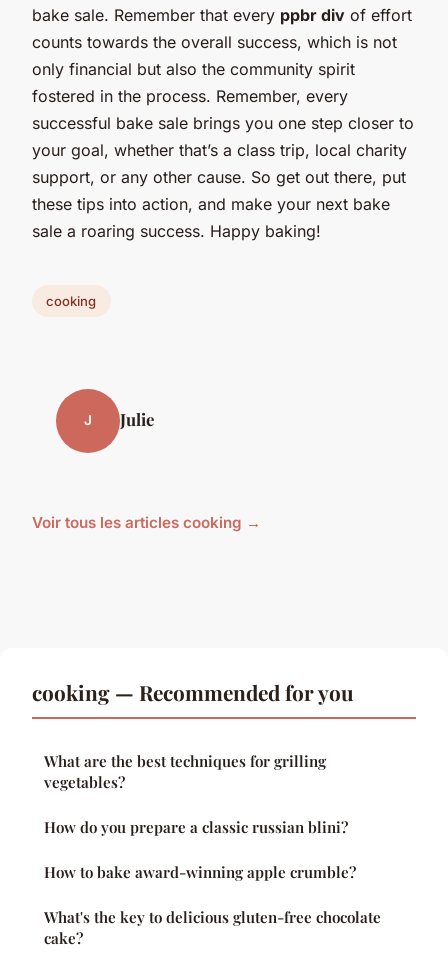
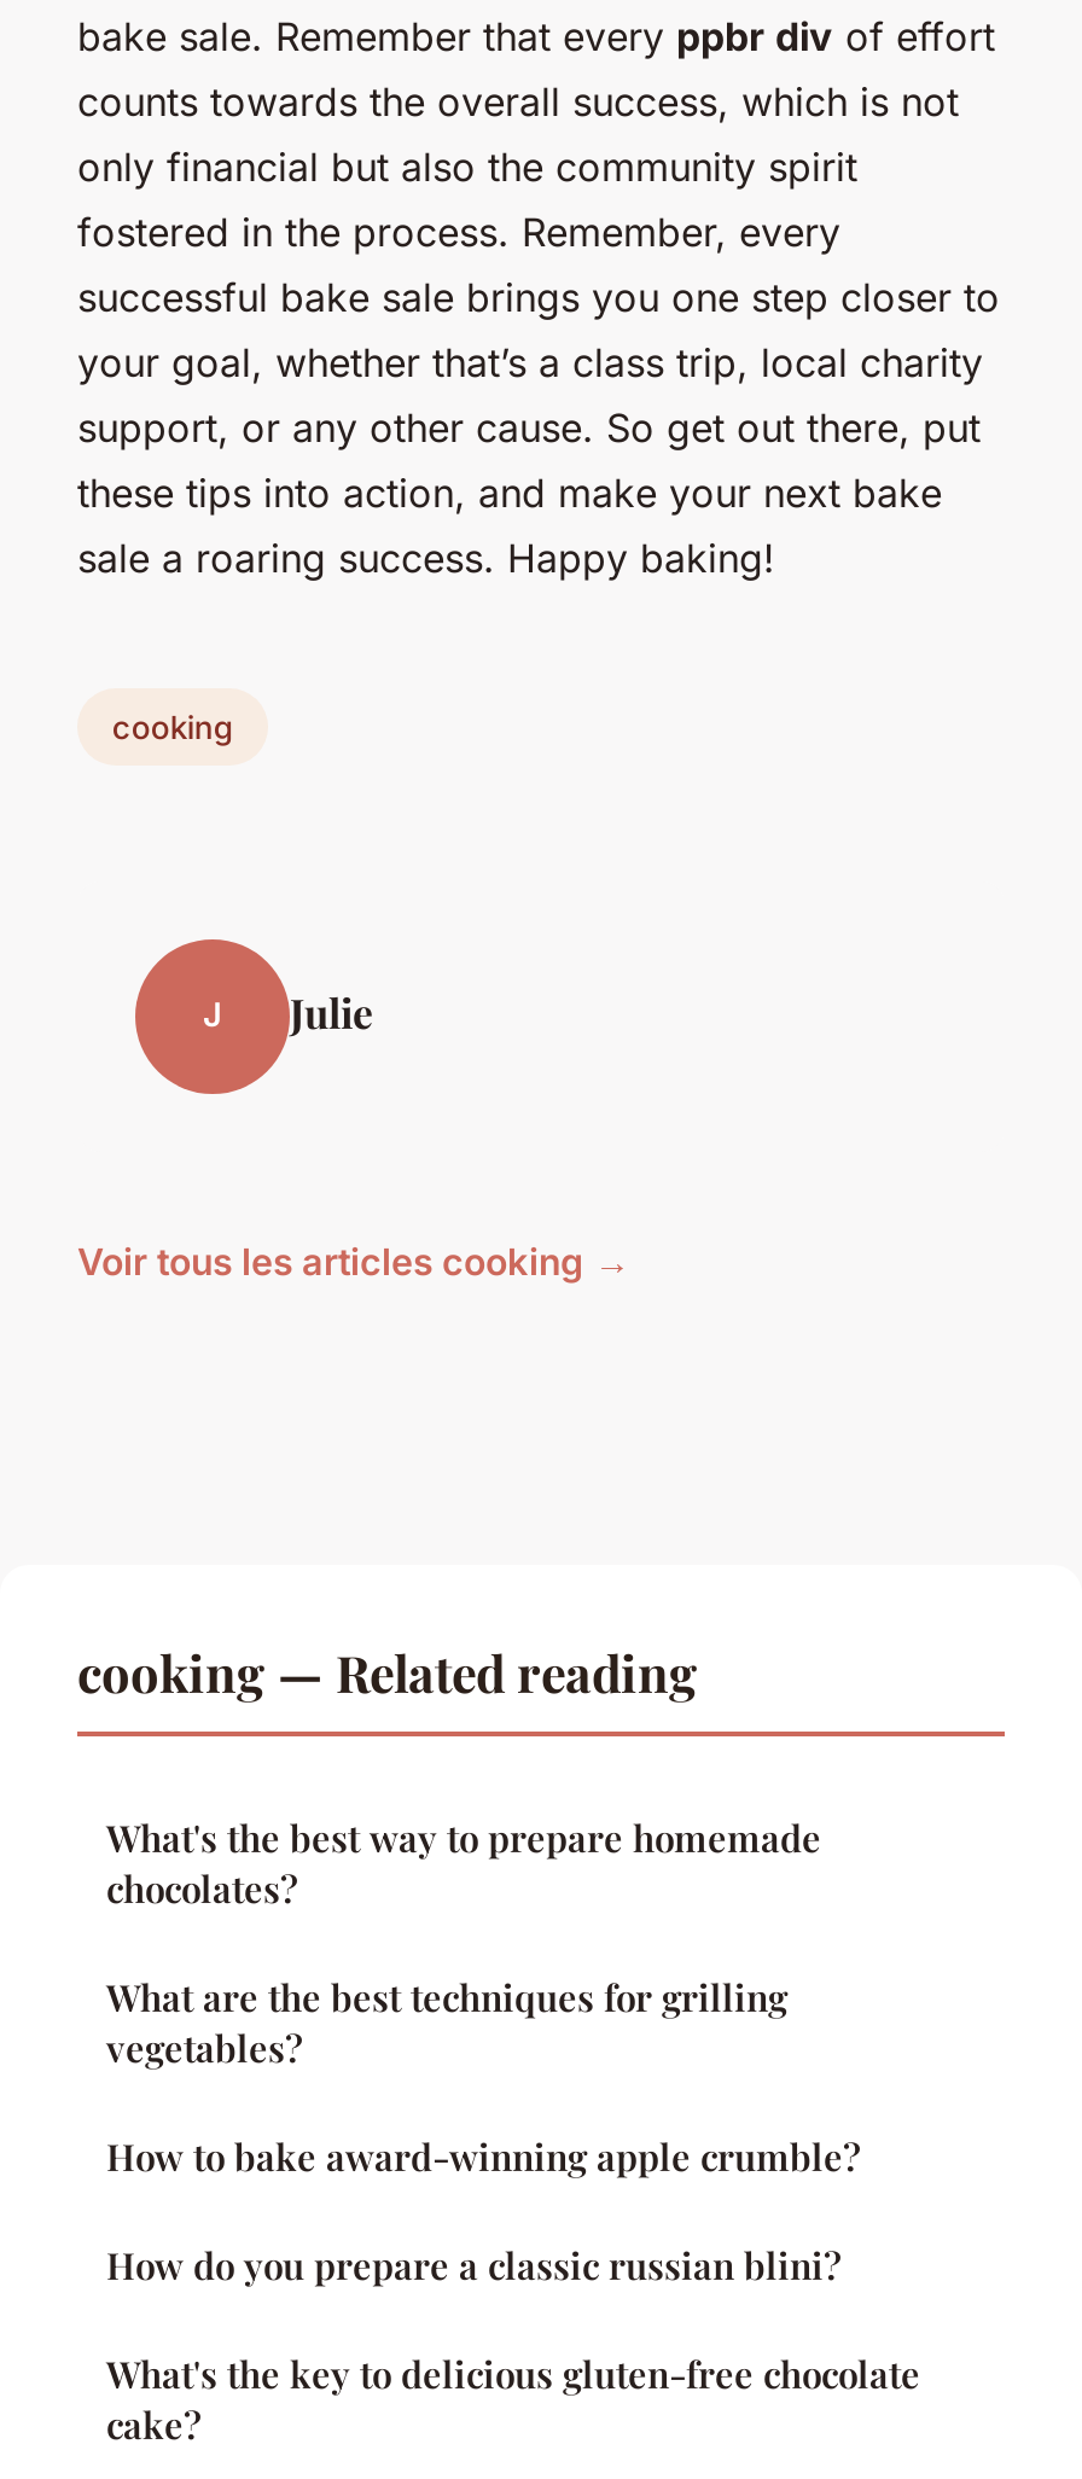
[32,678,354,706] cooking — Recommended for you -> [77,1636,821,1912] cooking — Related reading | What's the best way to prepare homemade | chocolates?
moved [44,817,348,837] -> [106,2240,840,2288]: How do you prepare a classic russian blini?
moved [44,862,356,882] -> [106,2131,860,2180]: How to bake award-winning apple crumble?

